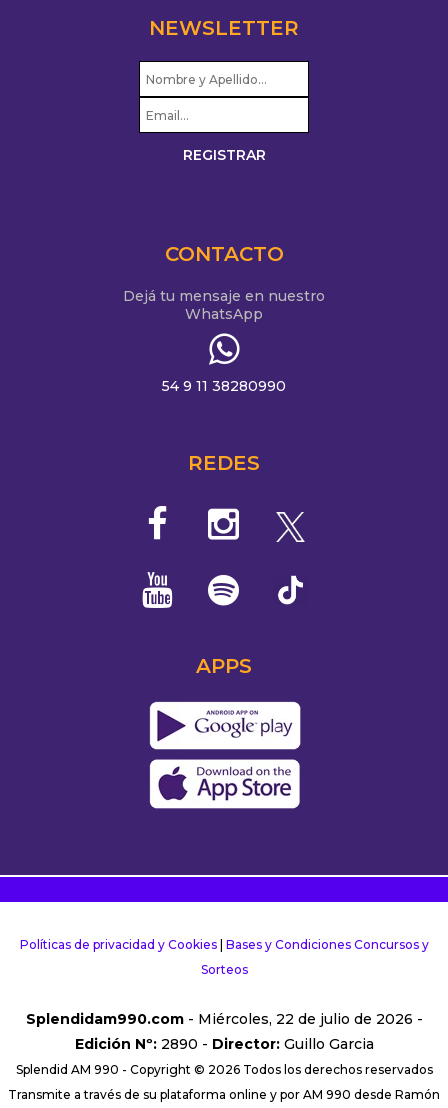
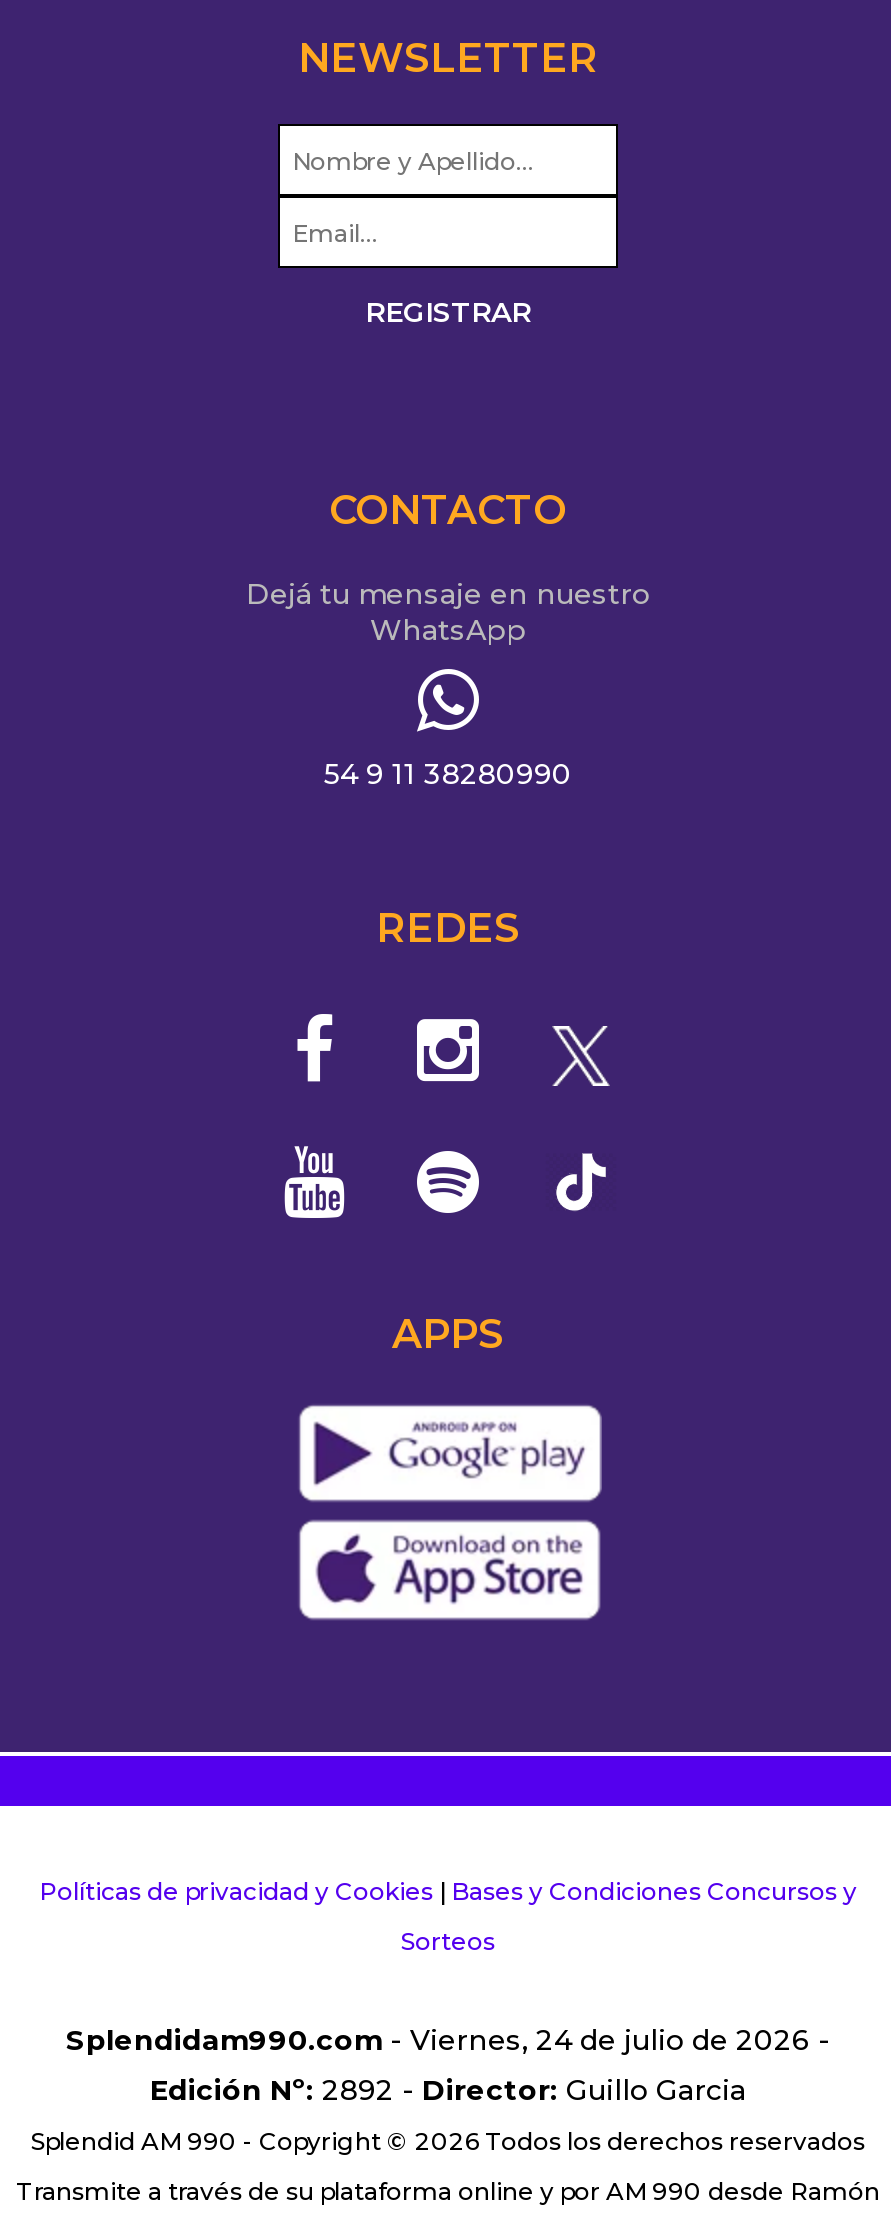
[25,1010,422,1028] Splendidam990.com - Miércoles, 22 de julio de 2026 - -> [66,2022,830,2058] Splendidam990.com - Viernes, 24 de julio de 2026 -
[74,1035,373,1053] Edición Nº: 2890 - Director: Guillo Garcia -> [150,2072,746,2108] Edición Nº: 2892 - Director: Guillo Garcia

